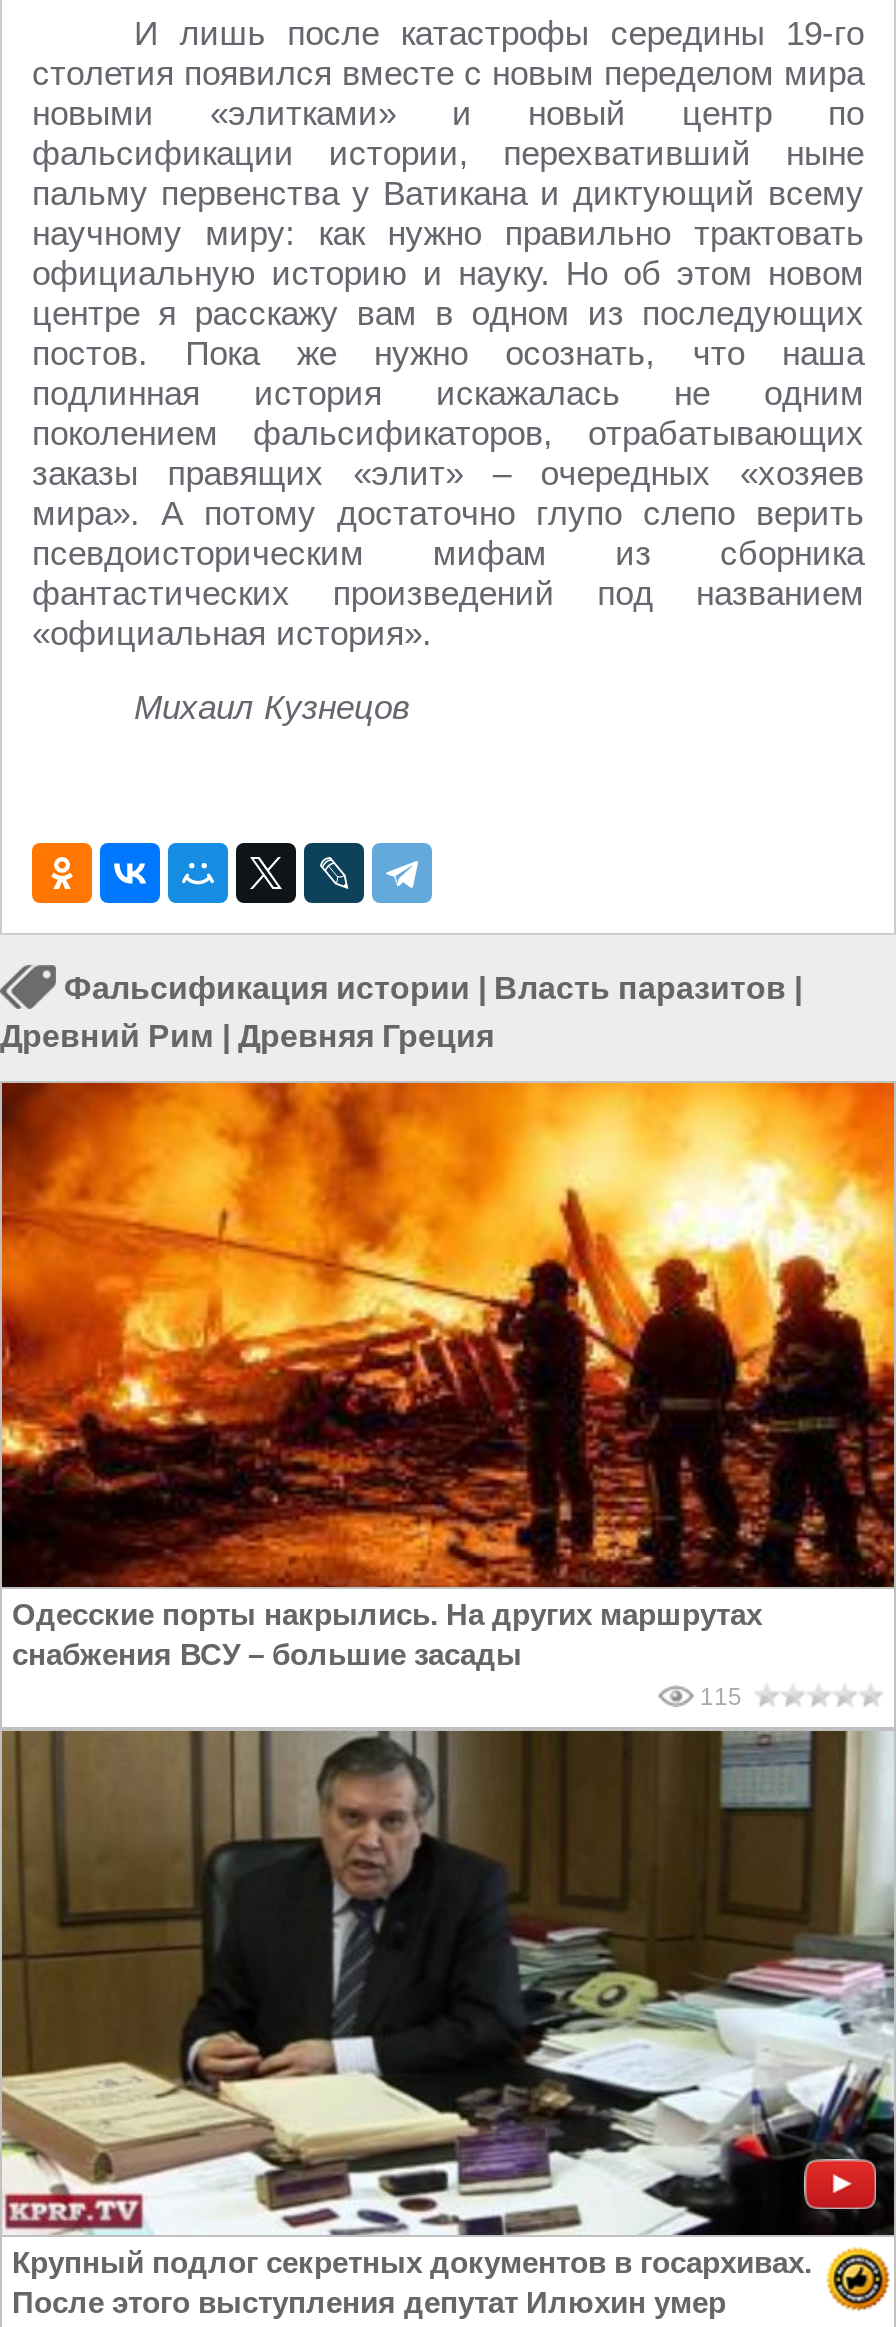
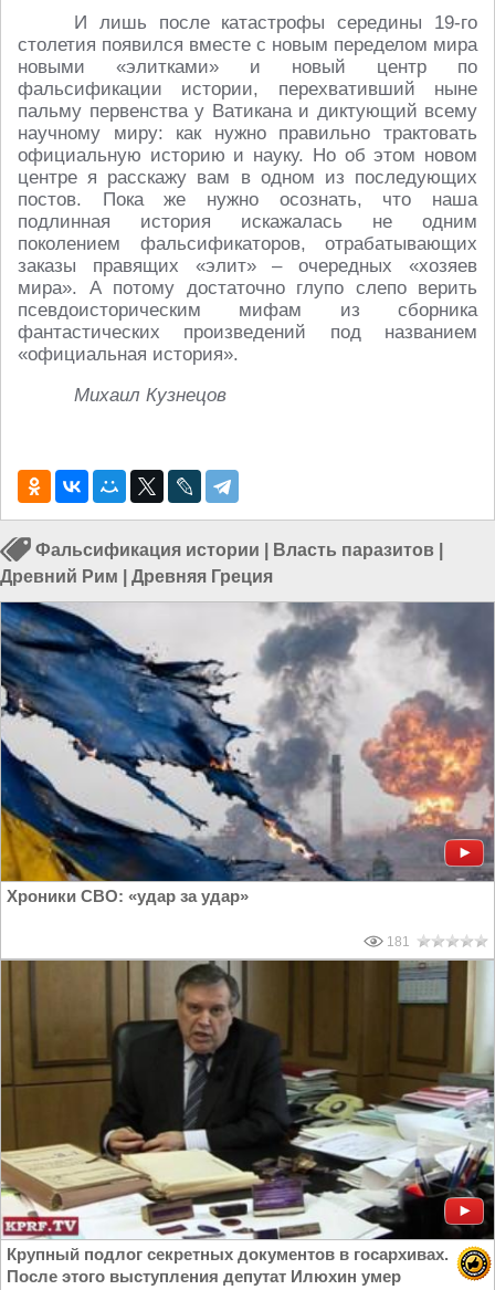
[6,1081,890,1711] [image] | Одесские порты накрылись. На других маршрутах | снабжения ВСУ – большие засады | 115 -> [3,601,492,949] [image] | Хроники СВО: «удар за удар» | 181

